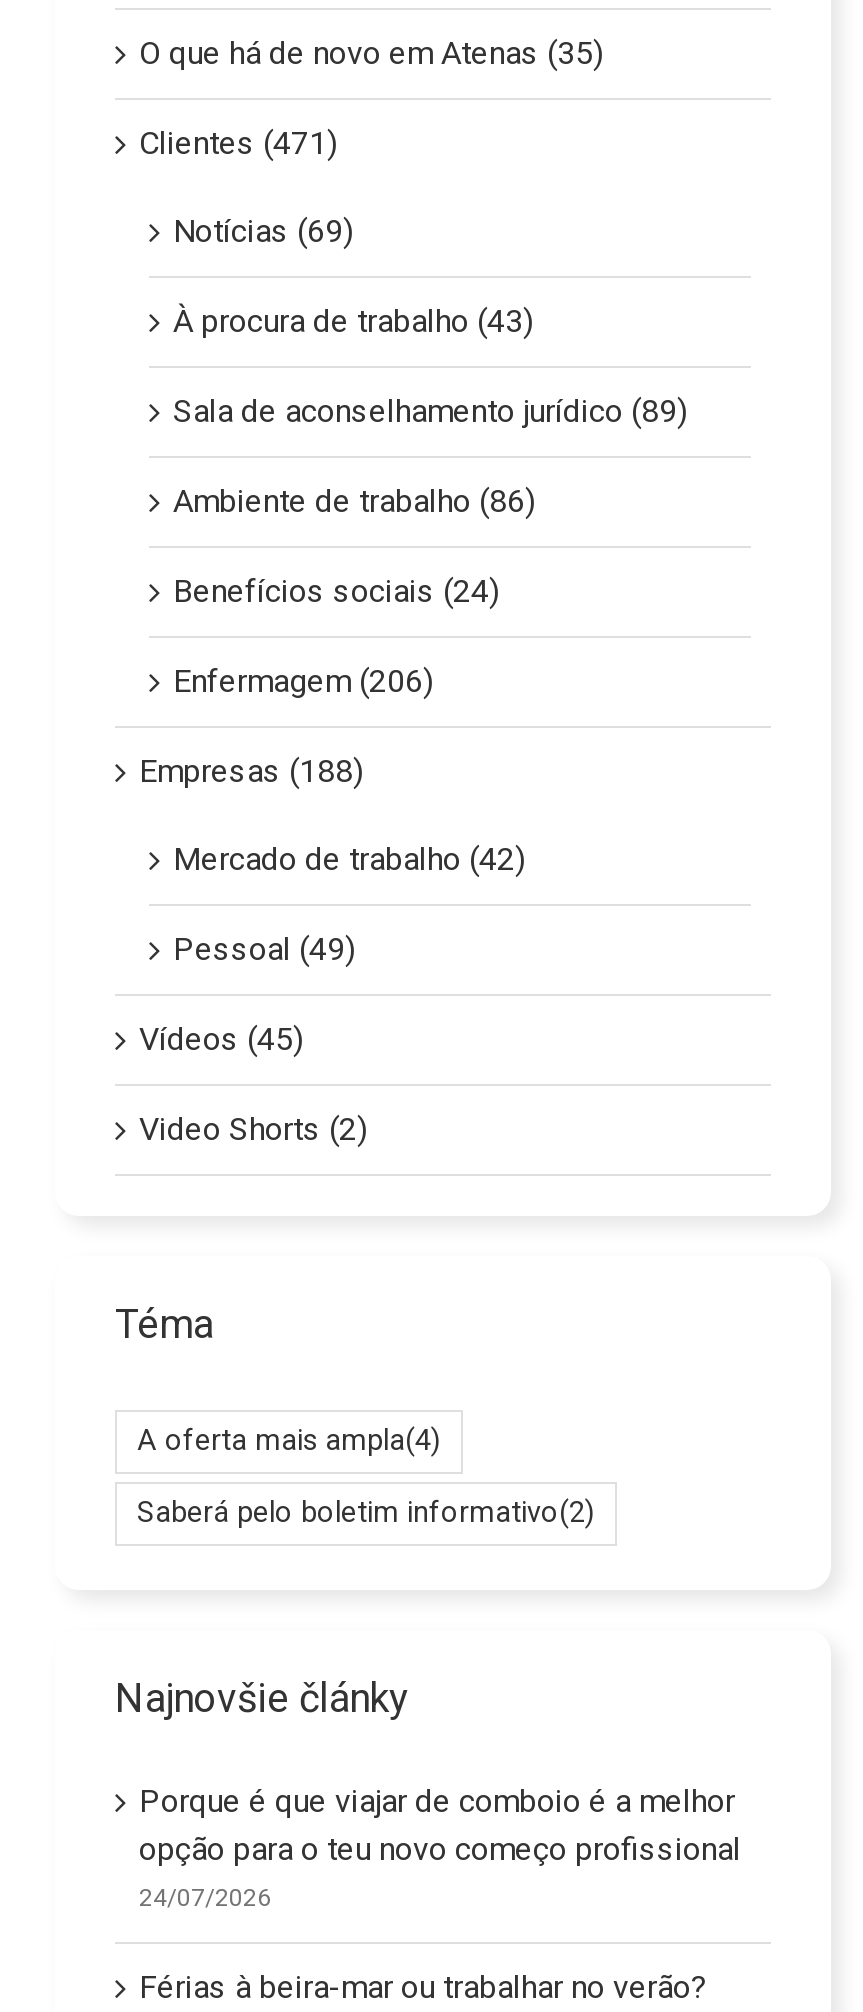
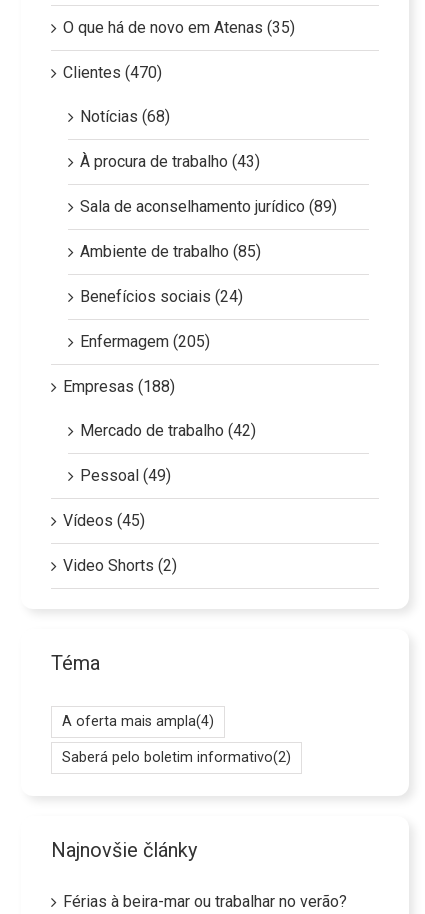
[139,124,337,162] Clientes (471) -> [63,63,162,82] Clientes (470)
[173,212,353,250] Notícias (69) -> [80,107,170,126] Notícias (68)
[173,482,535,520] Ambiente de trabalho (86) -> [80,242,261,261] Ambiente de trabalho (85)
[173,662,433,700] Enfermagem (206) -> [80,332,210,351] Enfermagem (205)
[139,1783,741,1913] Porque é que viajar de comboio é a melhor | opção para o teu novo começo profissional | 24/07/2026 -> none

